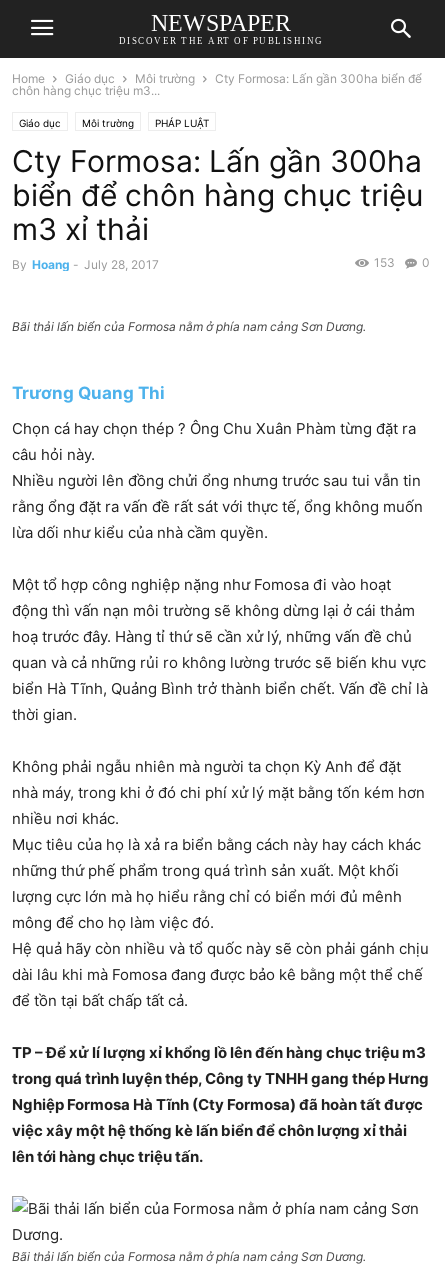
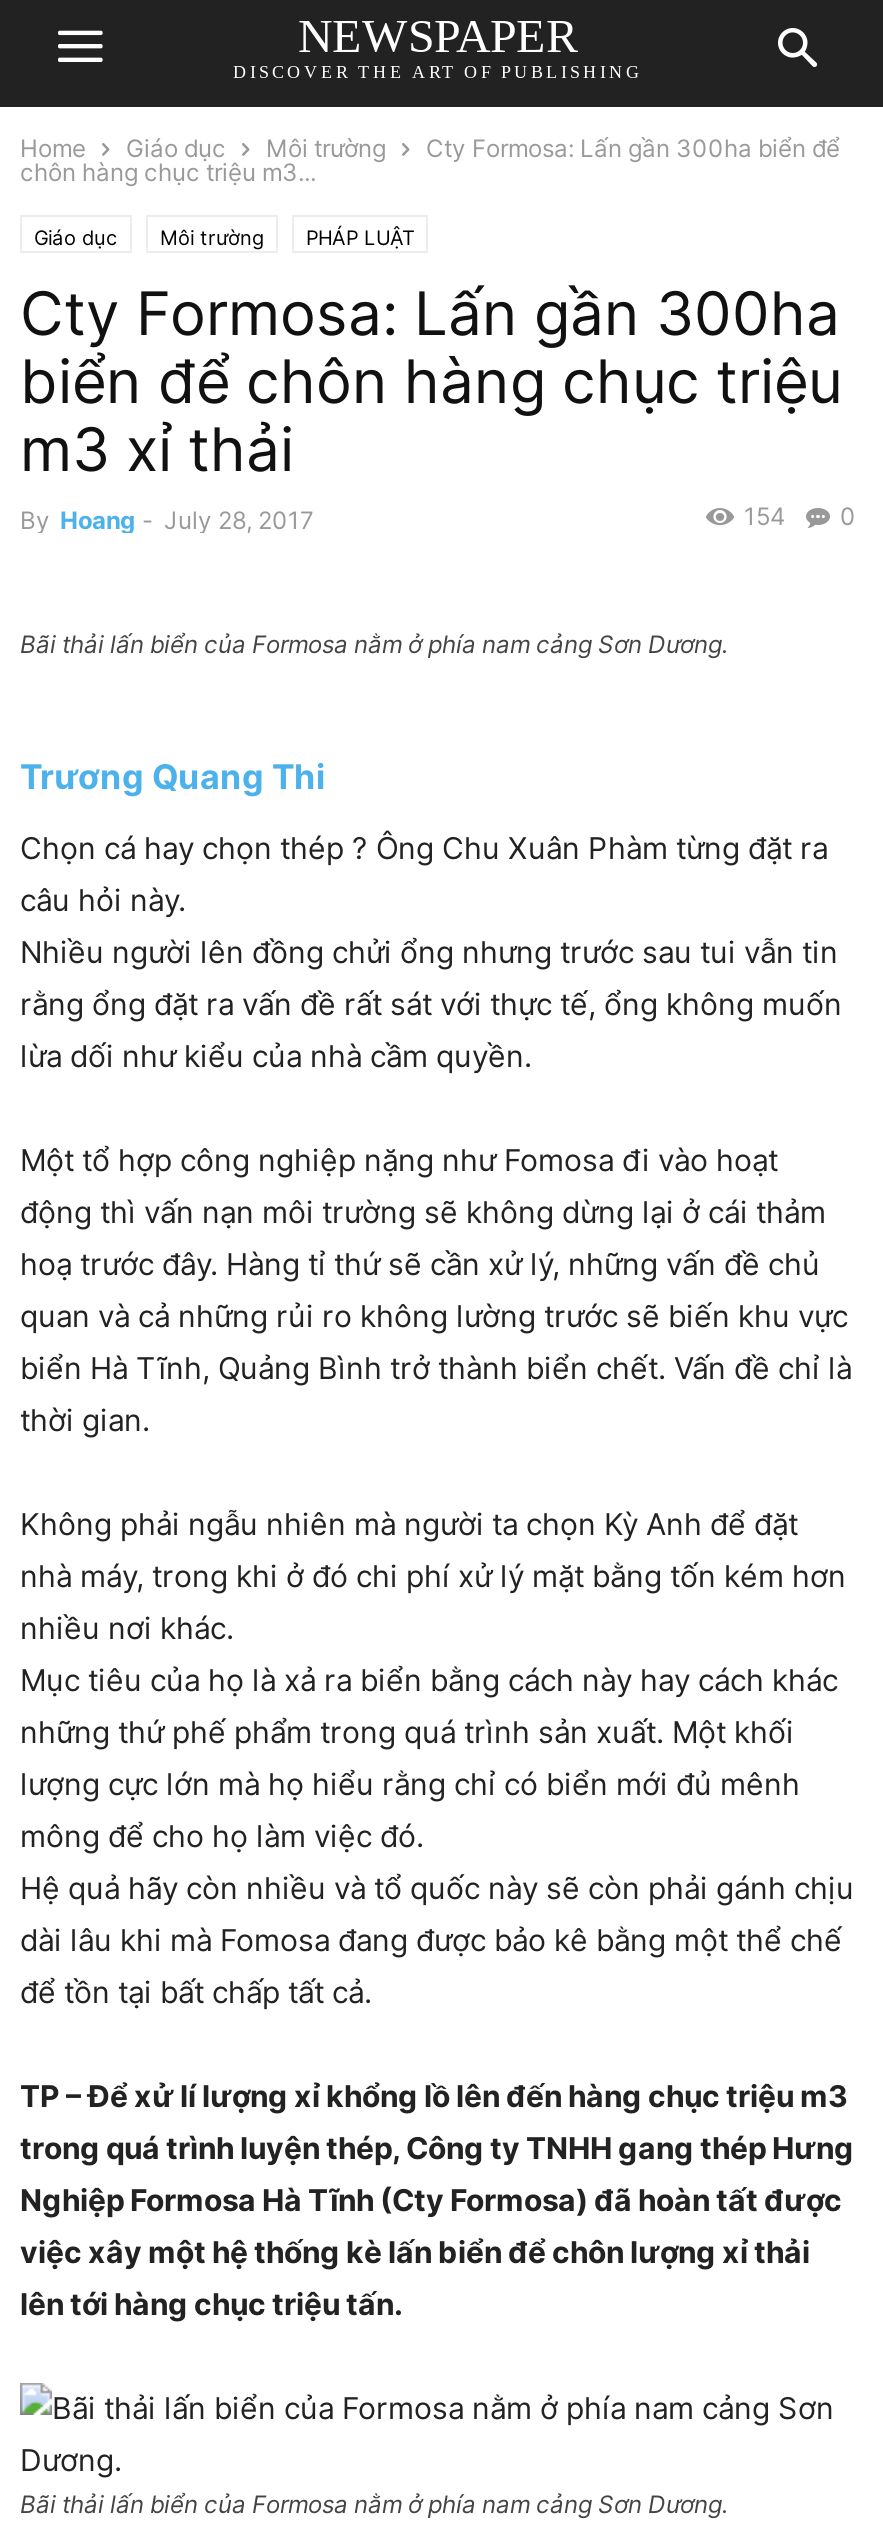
[374,255,430,270] 153 0 -> [744,501,856,531] 154 0

